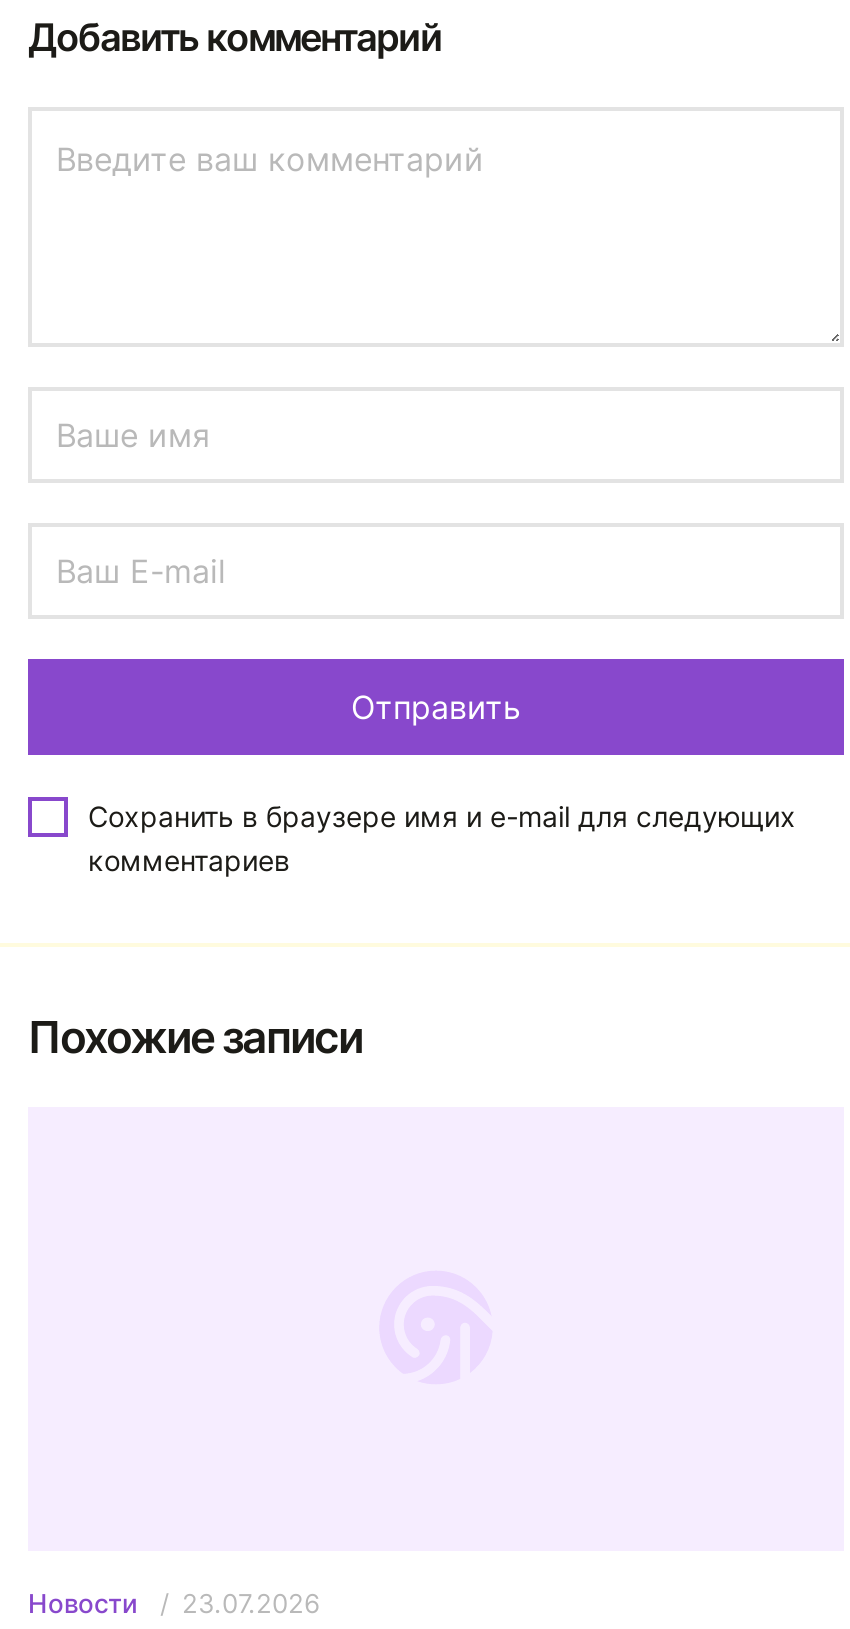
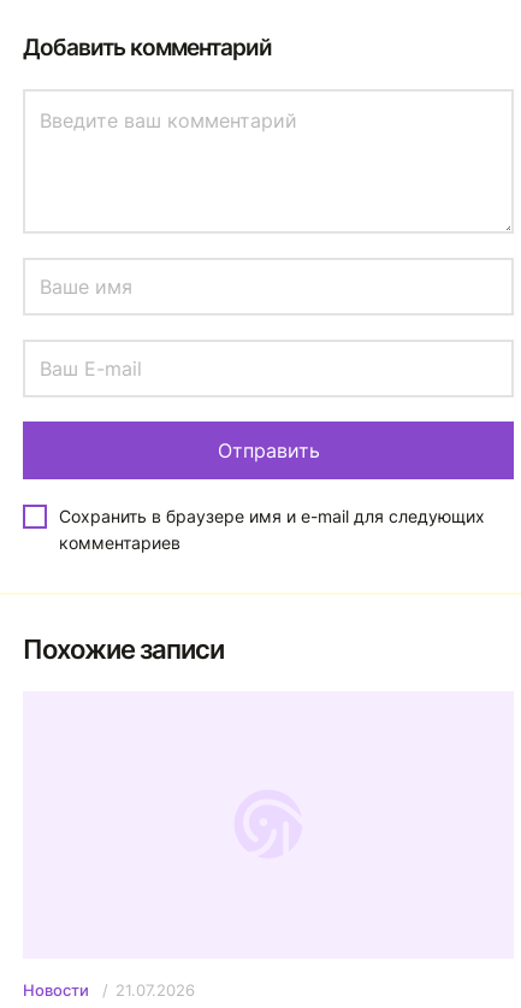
[28,1586,320,1619] Новости 23.07.2026 -> [23,980,195,1000] Новости 21.07.2026

